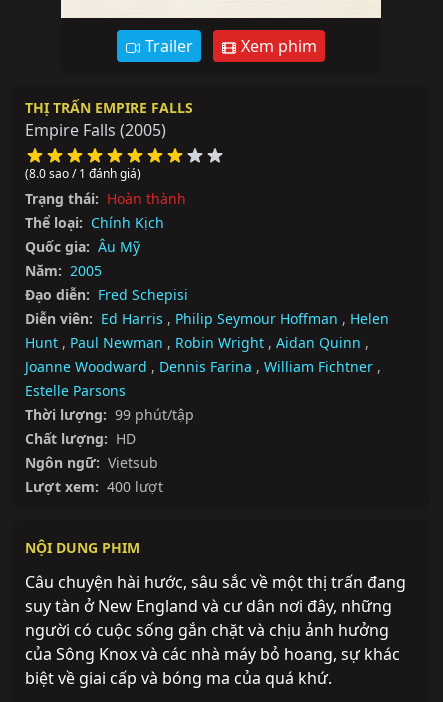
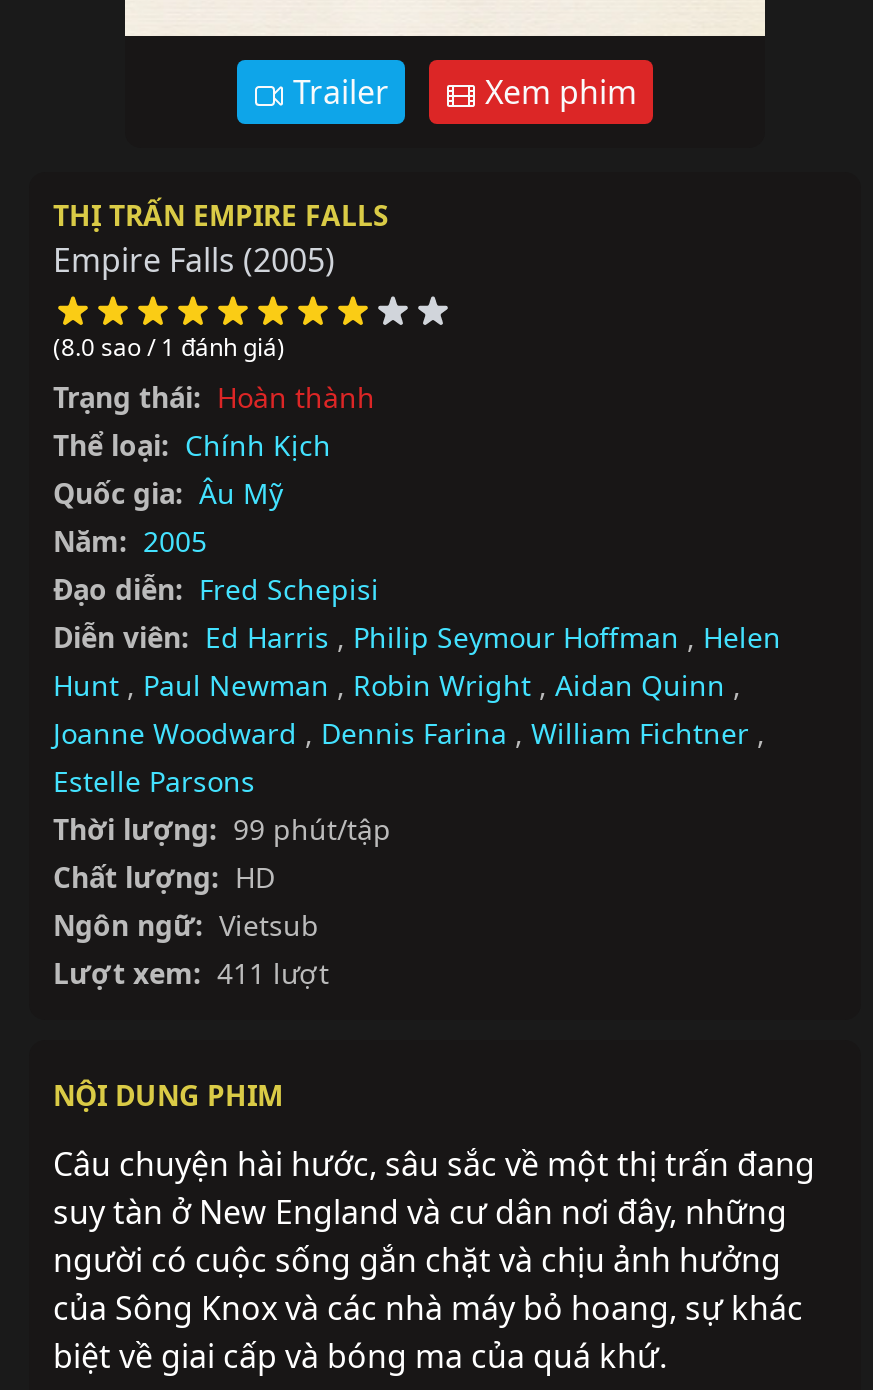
[25,477,163,496] Lượt xem: 400 lượt -> [53,954,329,992] Lượt xem: 411 lượt

